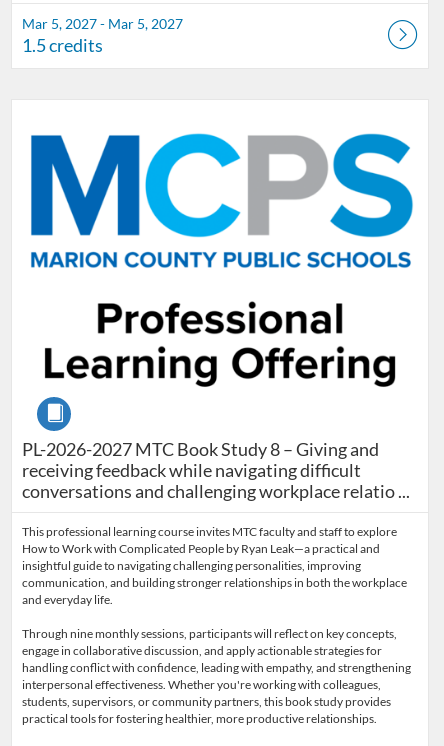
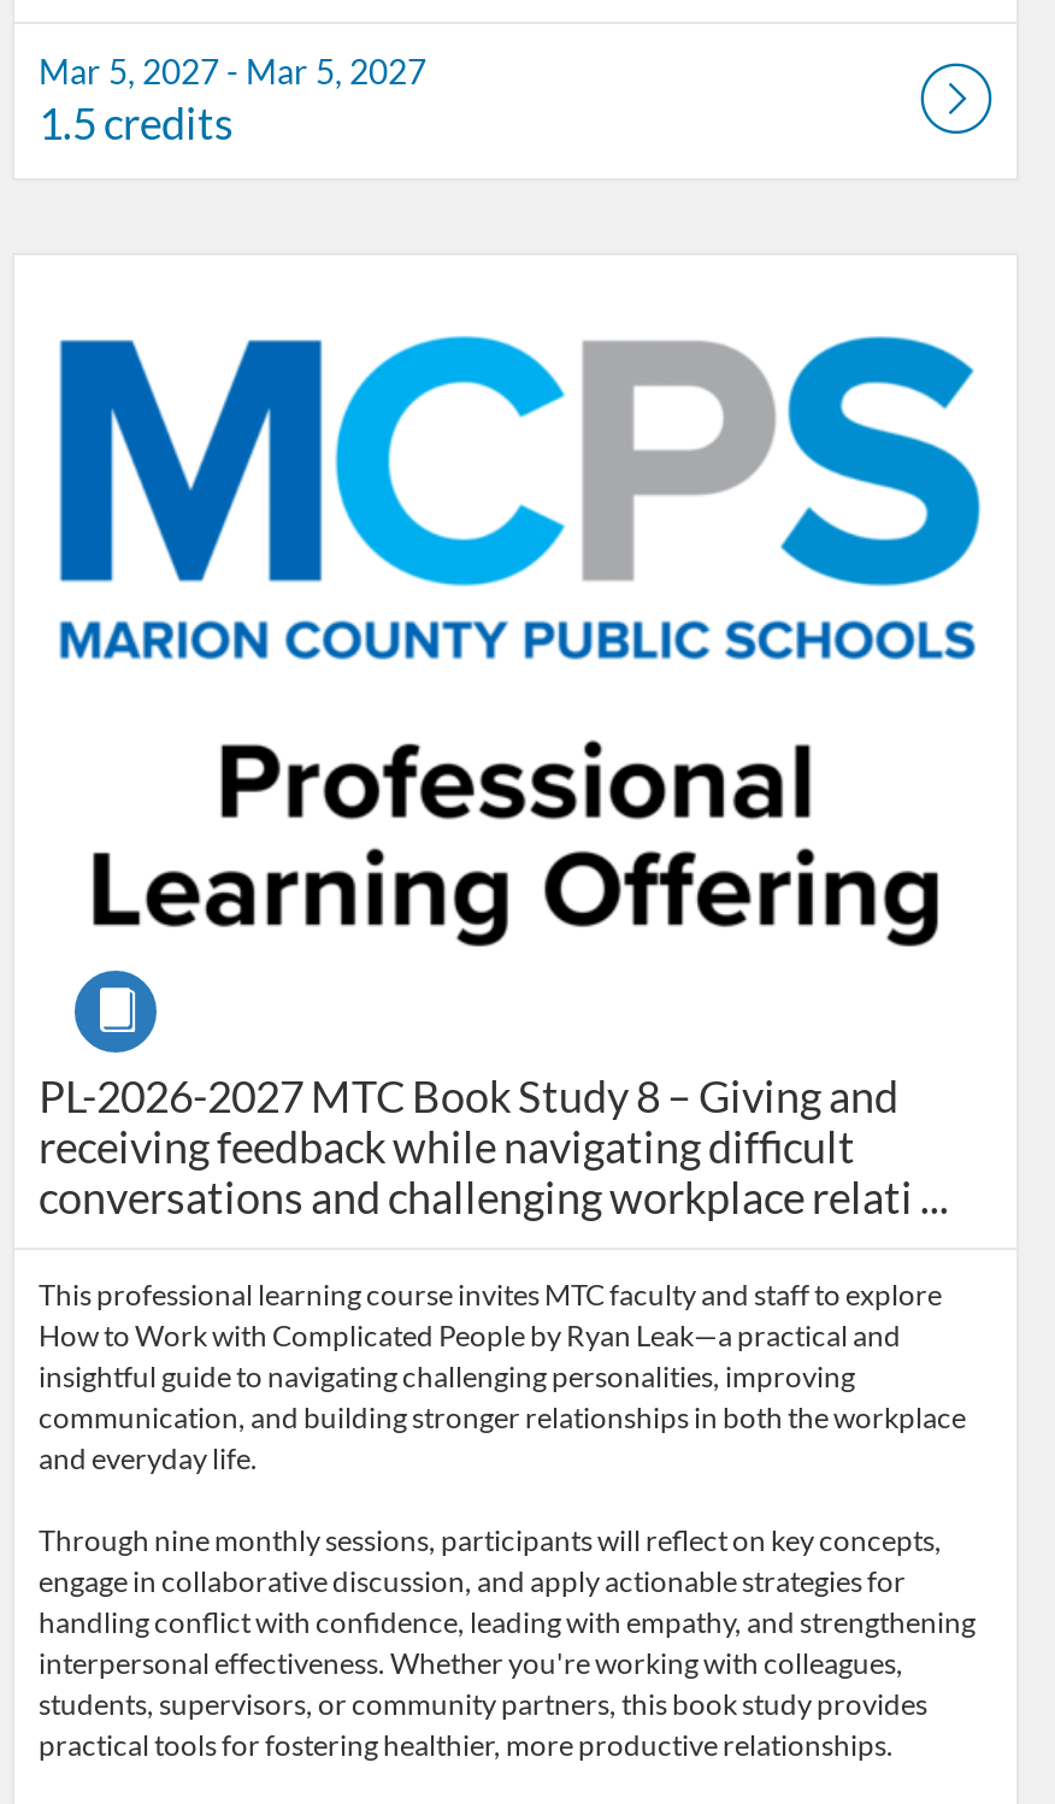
[22,480,410,502] conversations and challenging workplace relatio ... -> [39,1171,949,1224] conversations and challenging workplace relati ...

